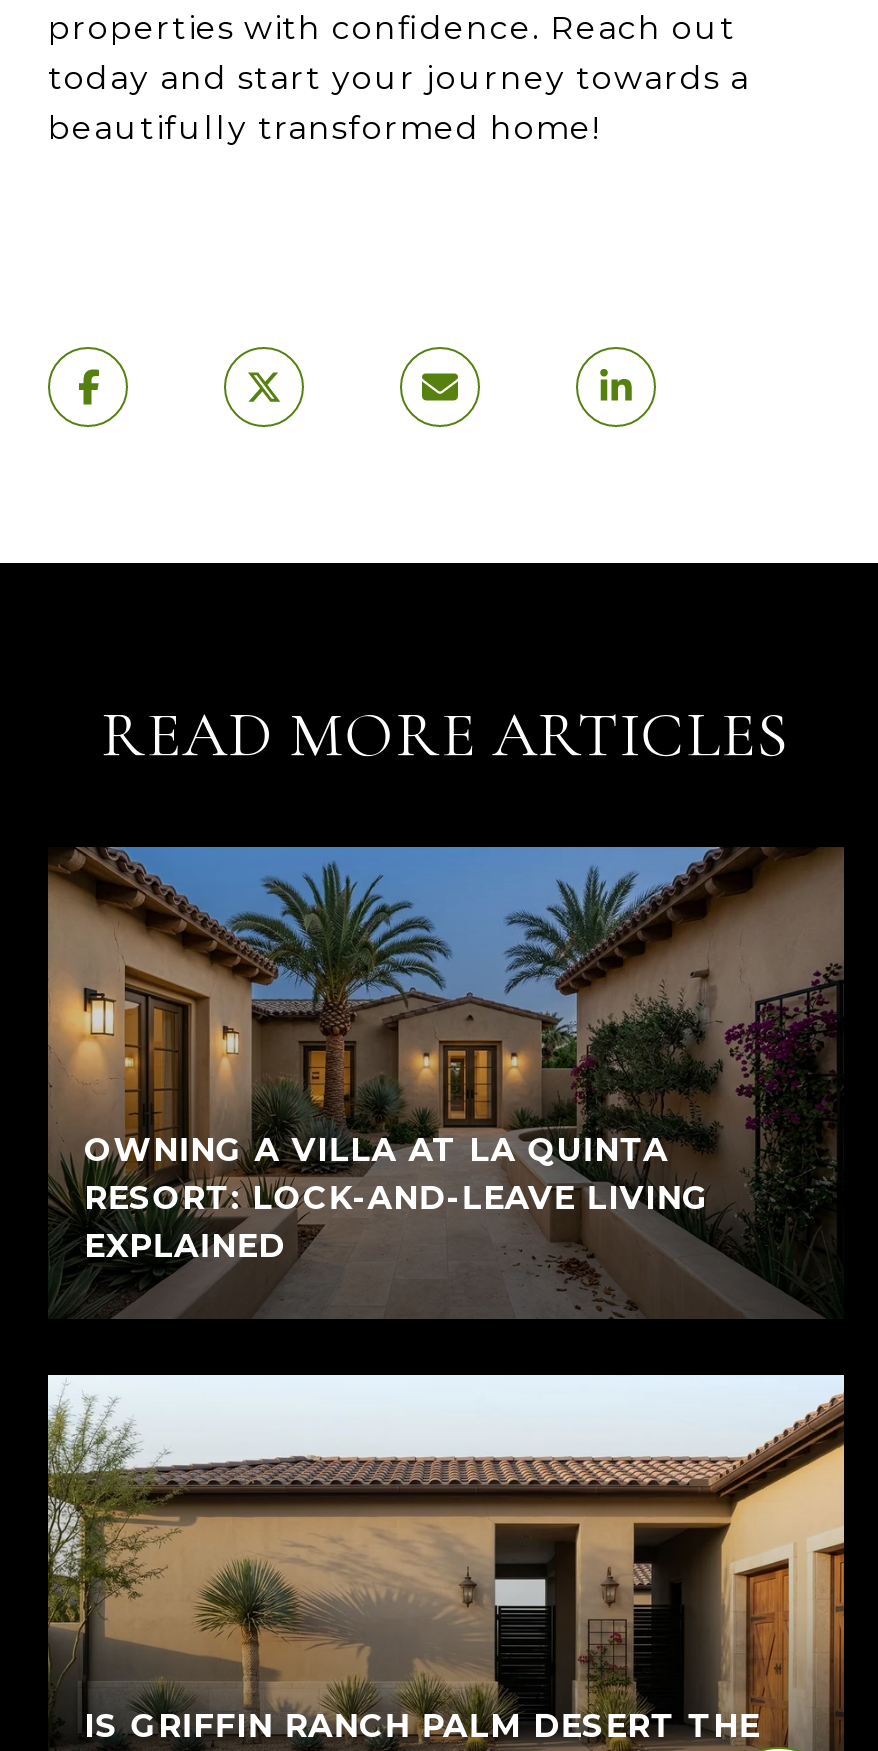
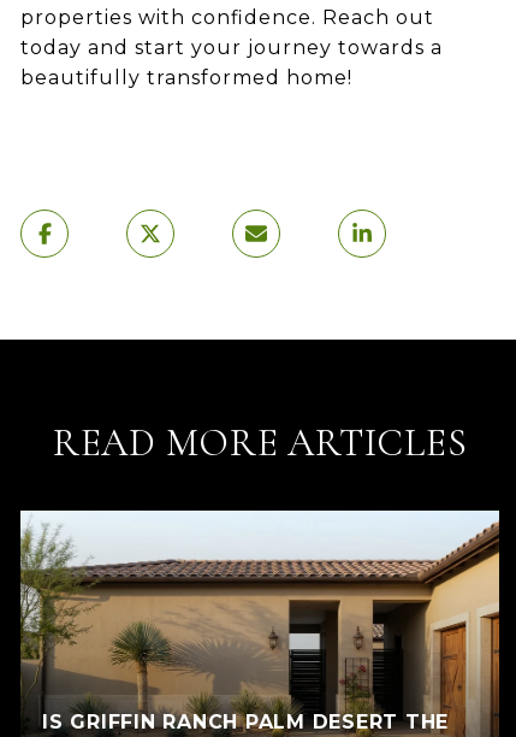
[48,845,844,1319] [image] | OWNING A VILLA AT LA QUINTA | RESORT: LOCK-AND-LEAVE LIVING | EXPLAINED -> none

